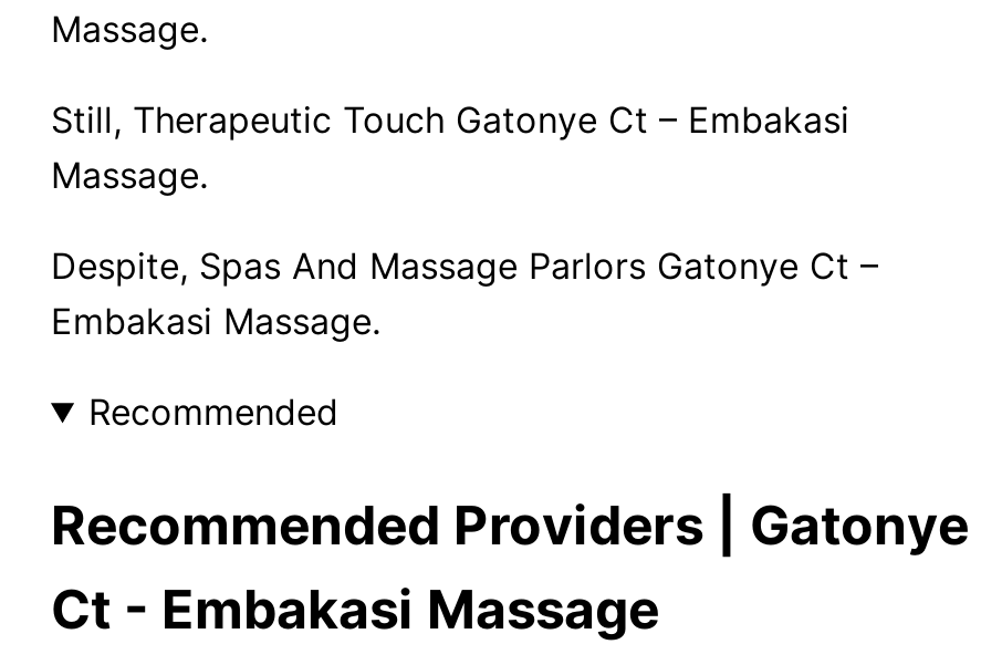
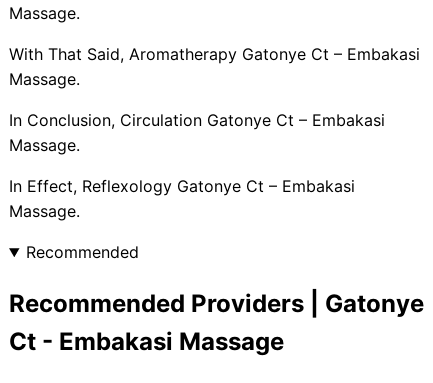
[51,97,849,142] Still, Therapeutic Touch Gatonye Ct – Embakasi -> [9,44,420,64] With That Said, Aromatherapy Gatonye Ct – Embakasi
[51,243,878,343] Despite, Spas And Massage Parlors Gatonye Ct – | Embakasi Massage. -> [9,110,385,221] In Conclusion, Circulation Gatonye Ct – Embakasi | Massage. | In Effect, Reflexology Gatonye Ct – Embakasi | Massage.

